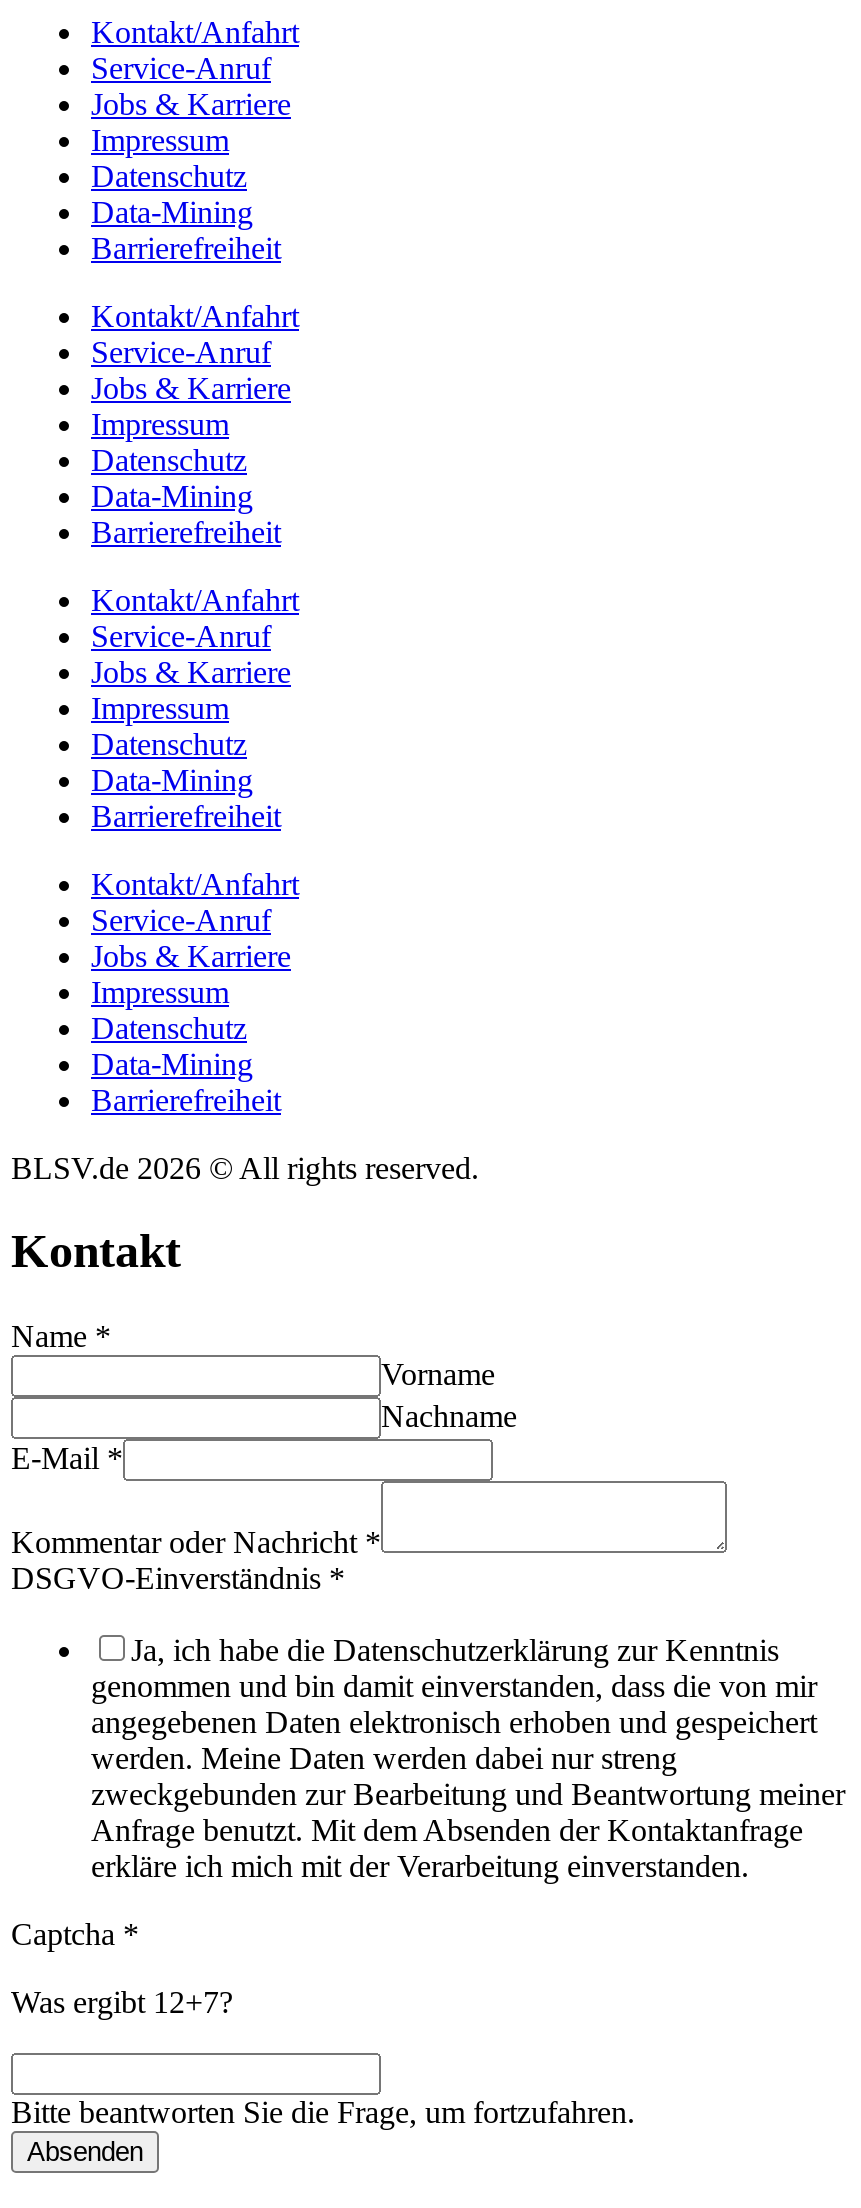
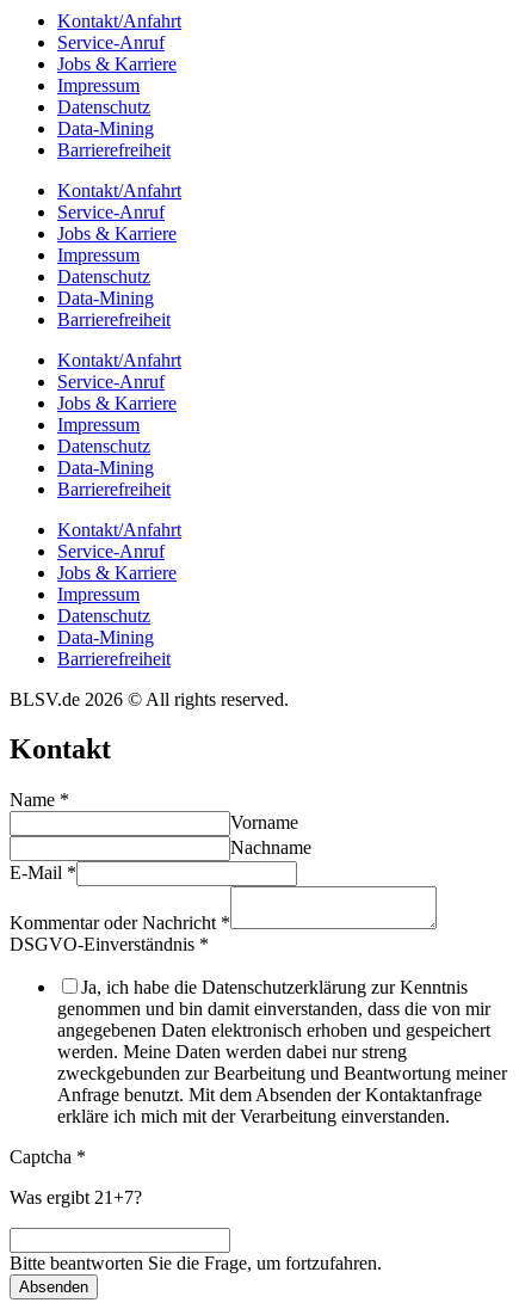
[11,1986,233,2020] Was ergibt 12+7? -> [10,1188,142,1208] Was ergibt 21+7?

